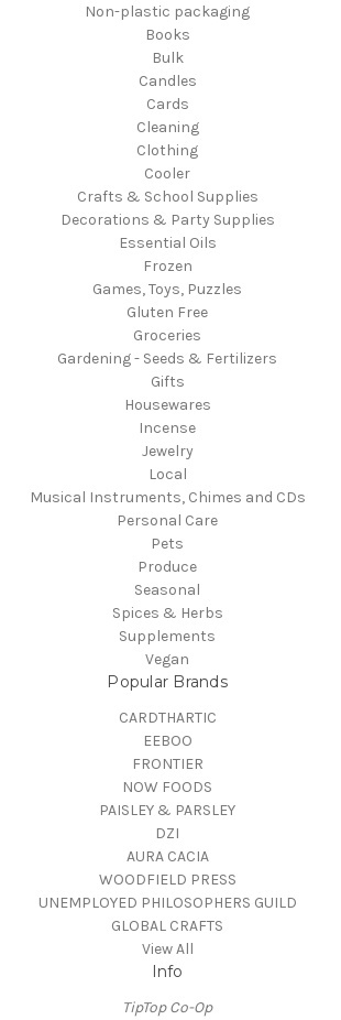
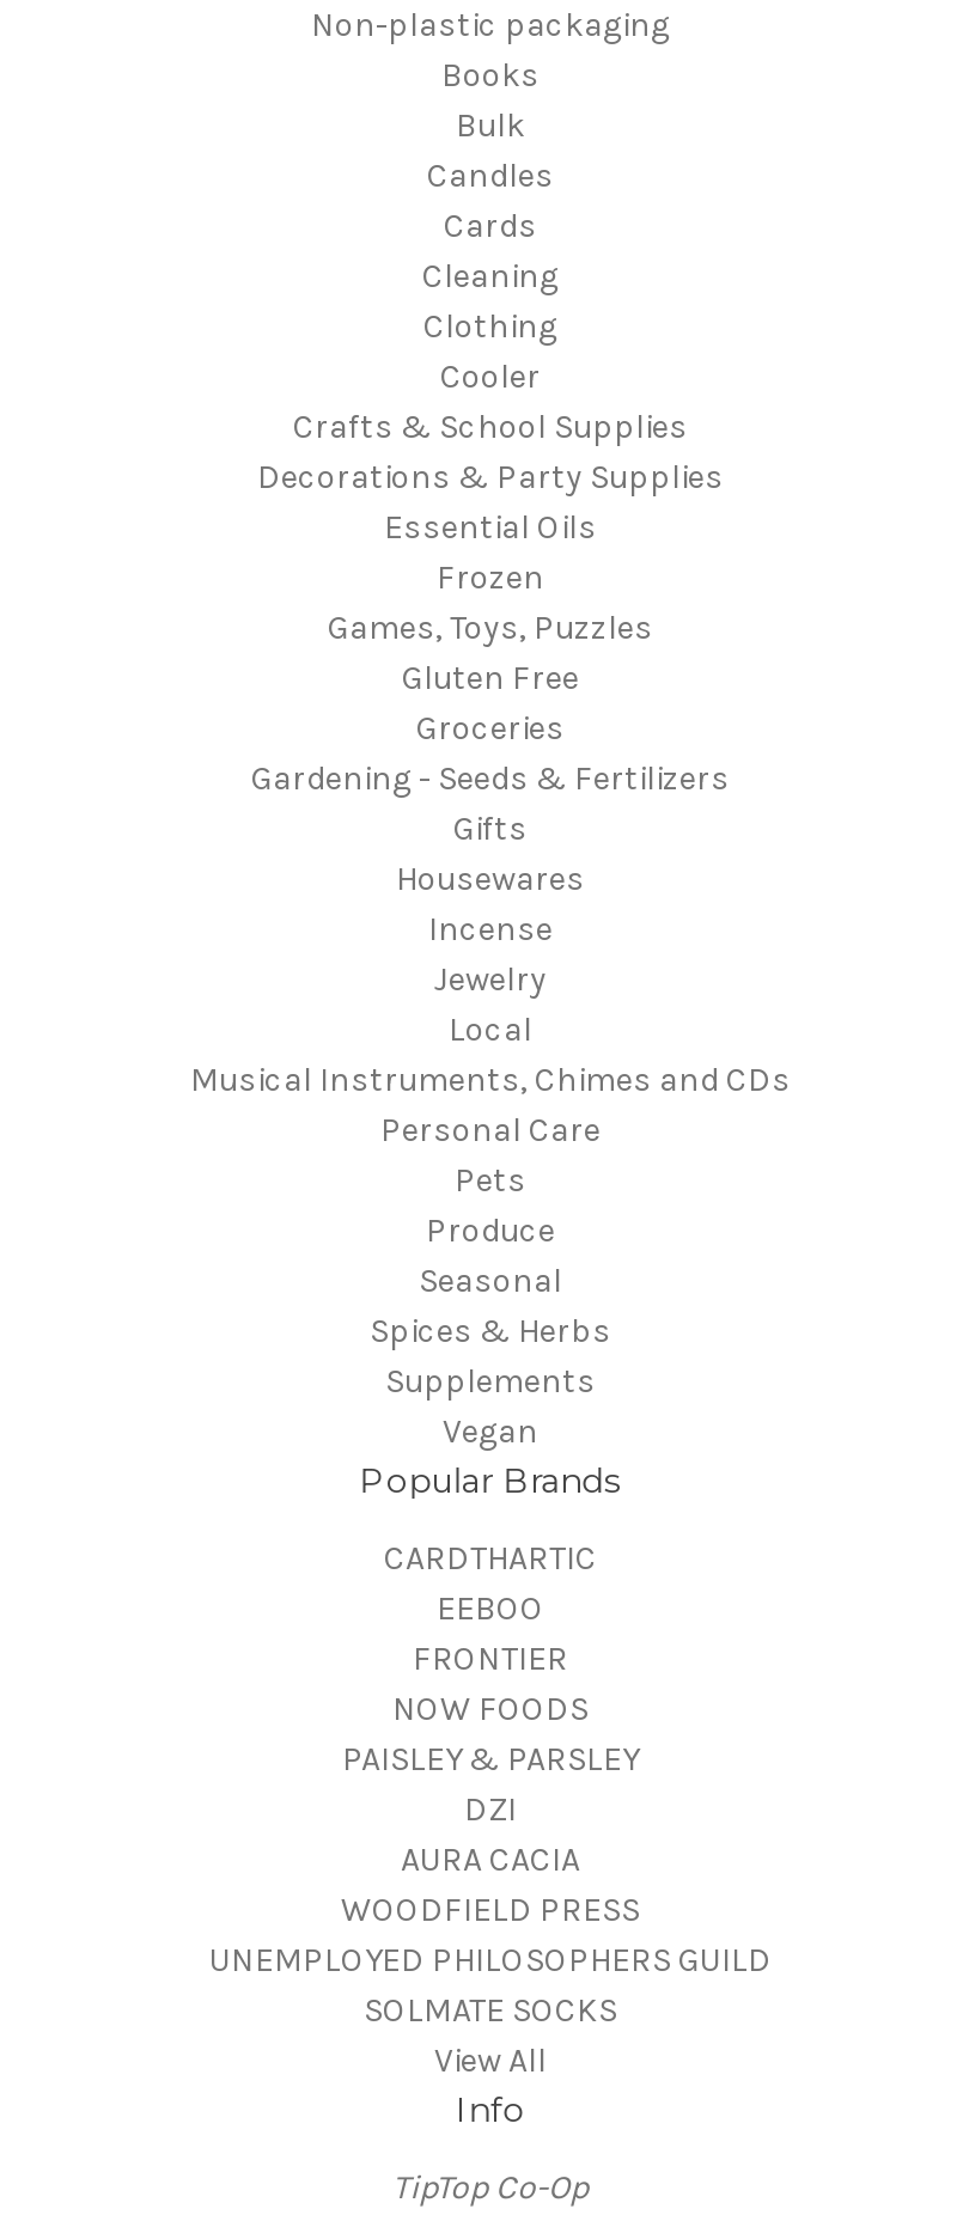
[111,916,223,935] GLOBAL CRAFTS -> [364,1990,617,2031] SOLMATE SOCKS

